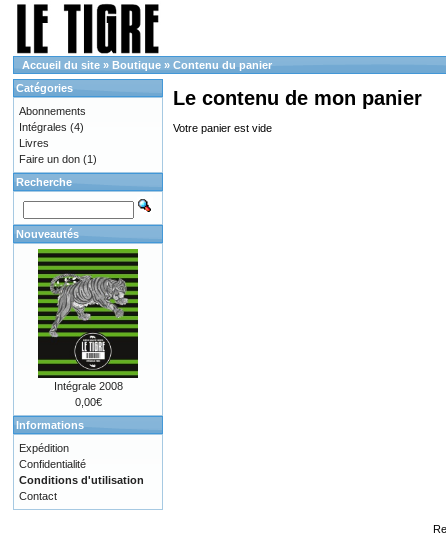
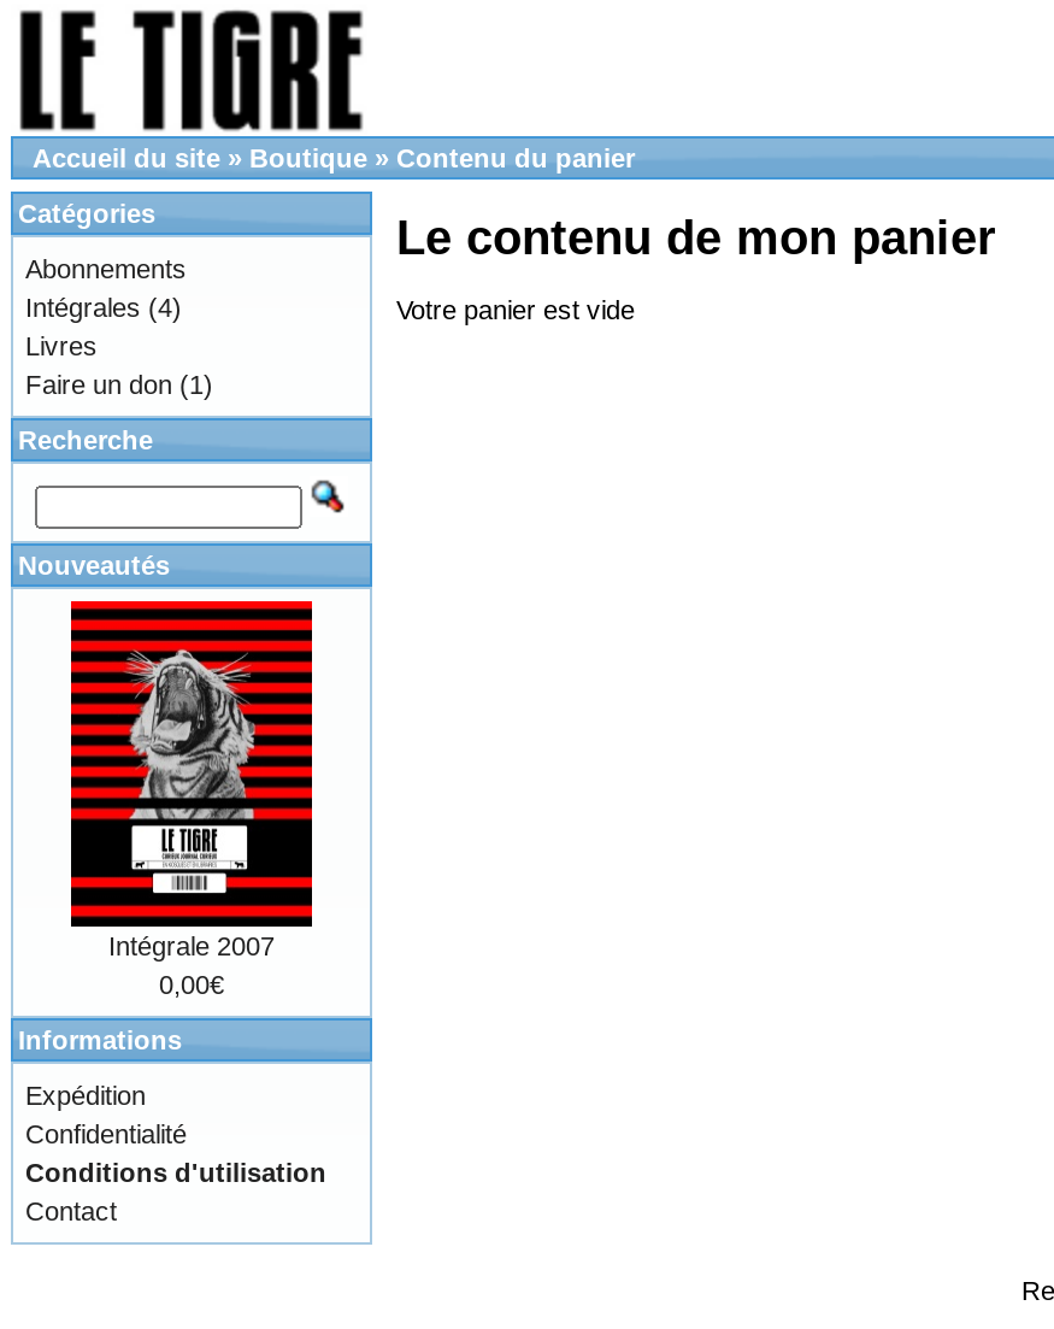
[37,248,139,392] [image] | Intégrale 2008 -> [69,599,314,960] [image] | Intégrale 2007

